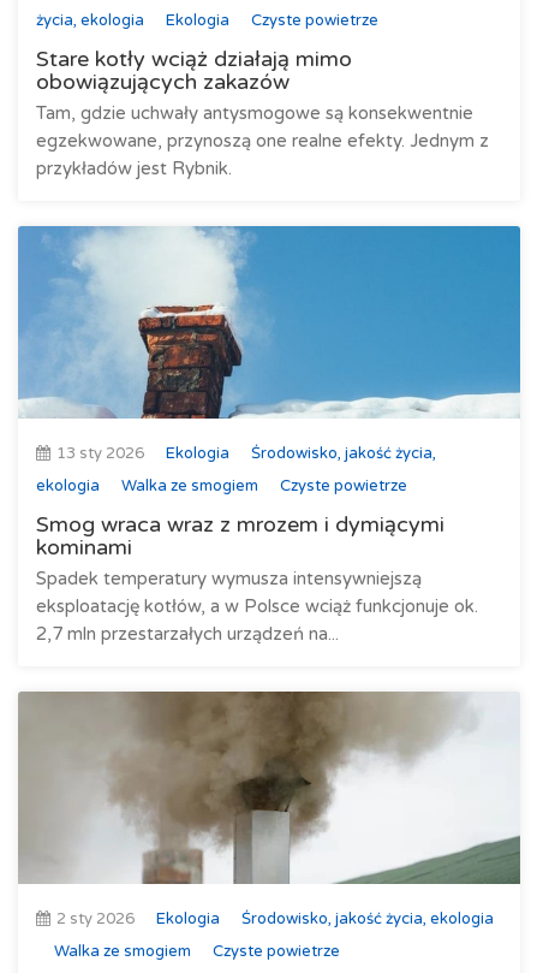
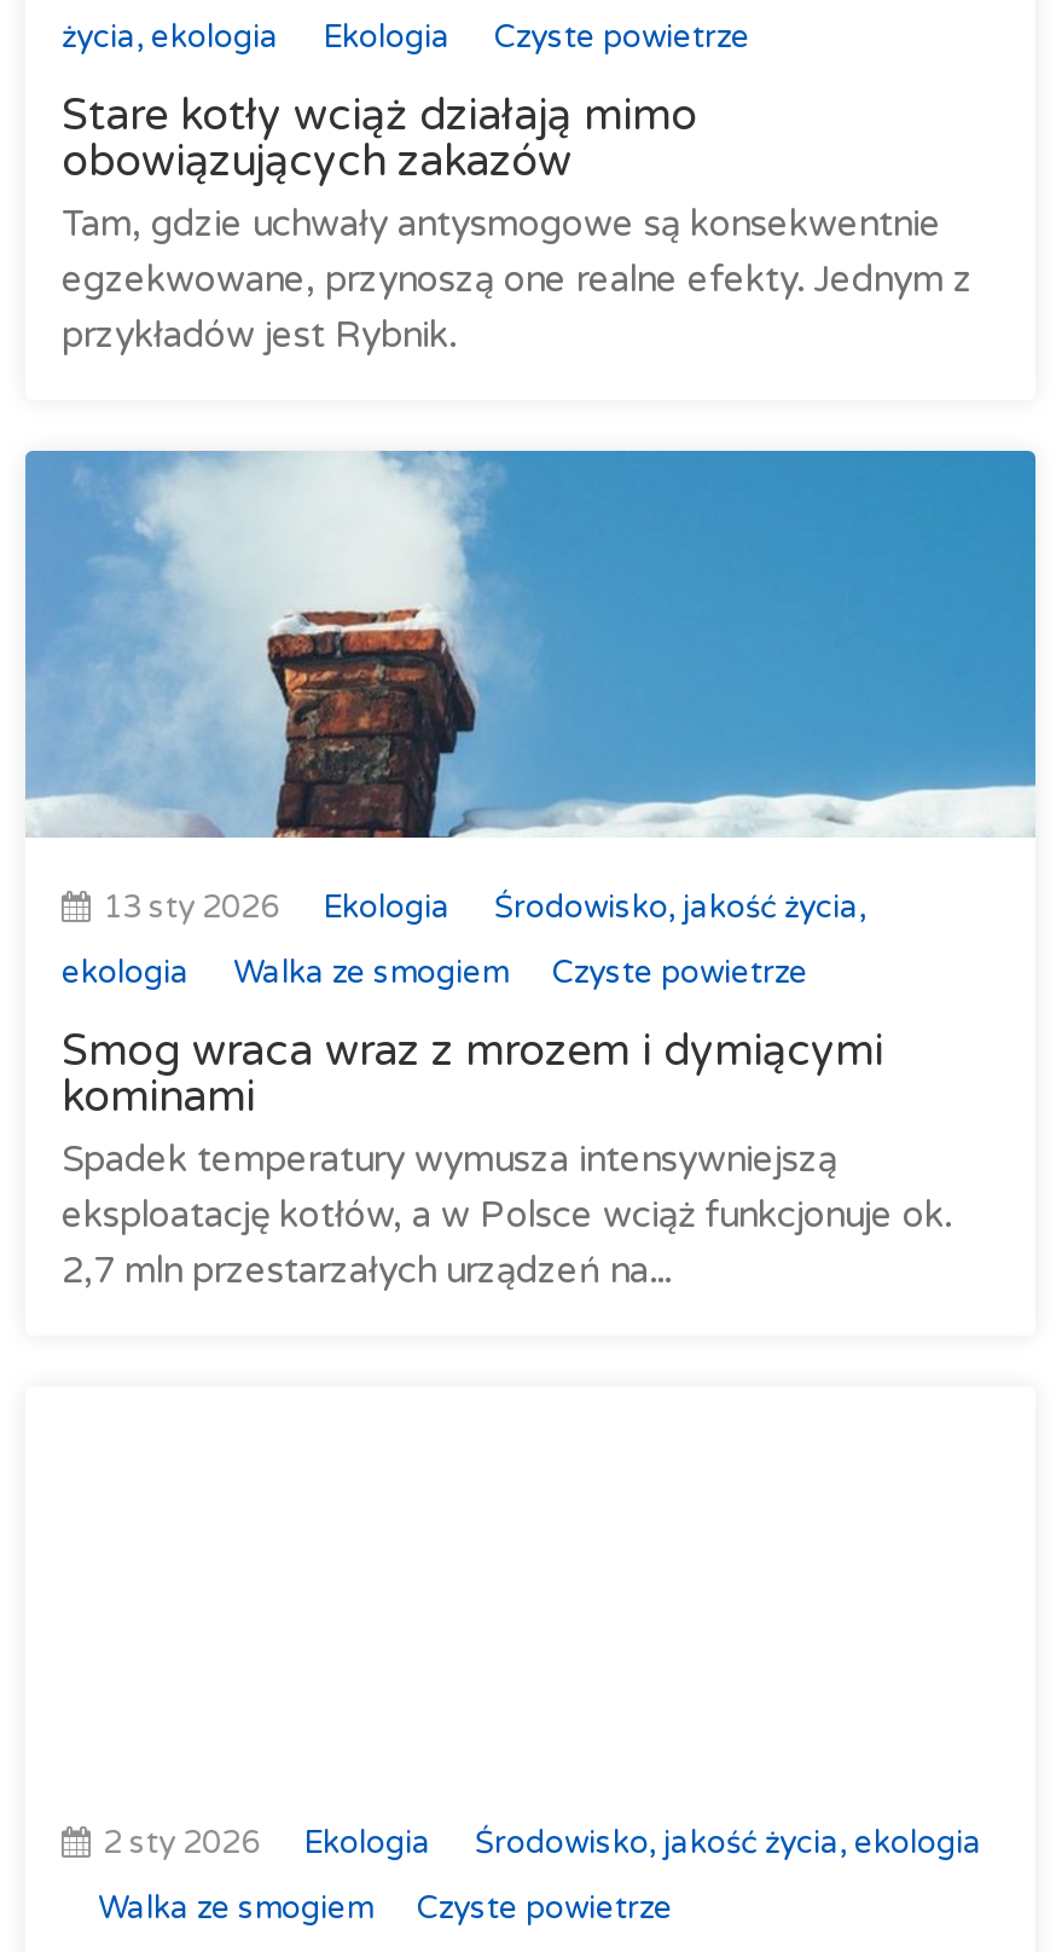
[17,690,521,885] [image] -> none

